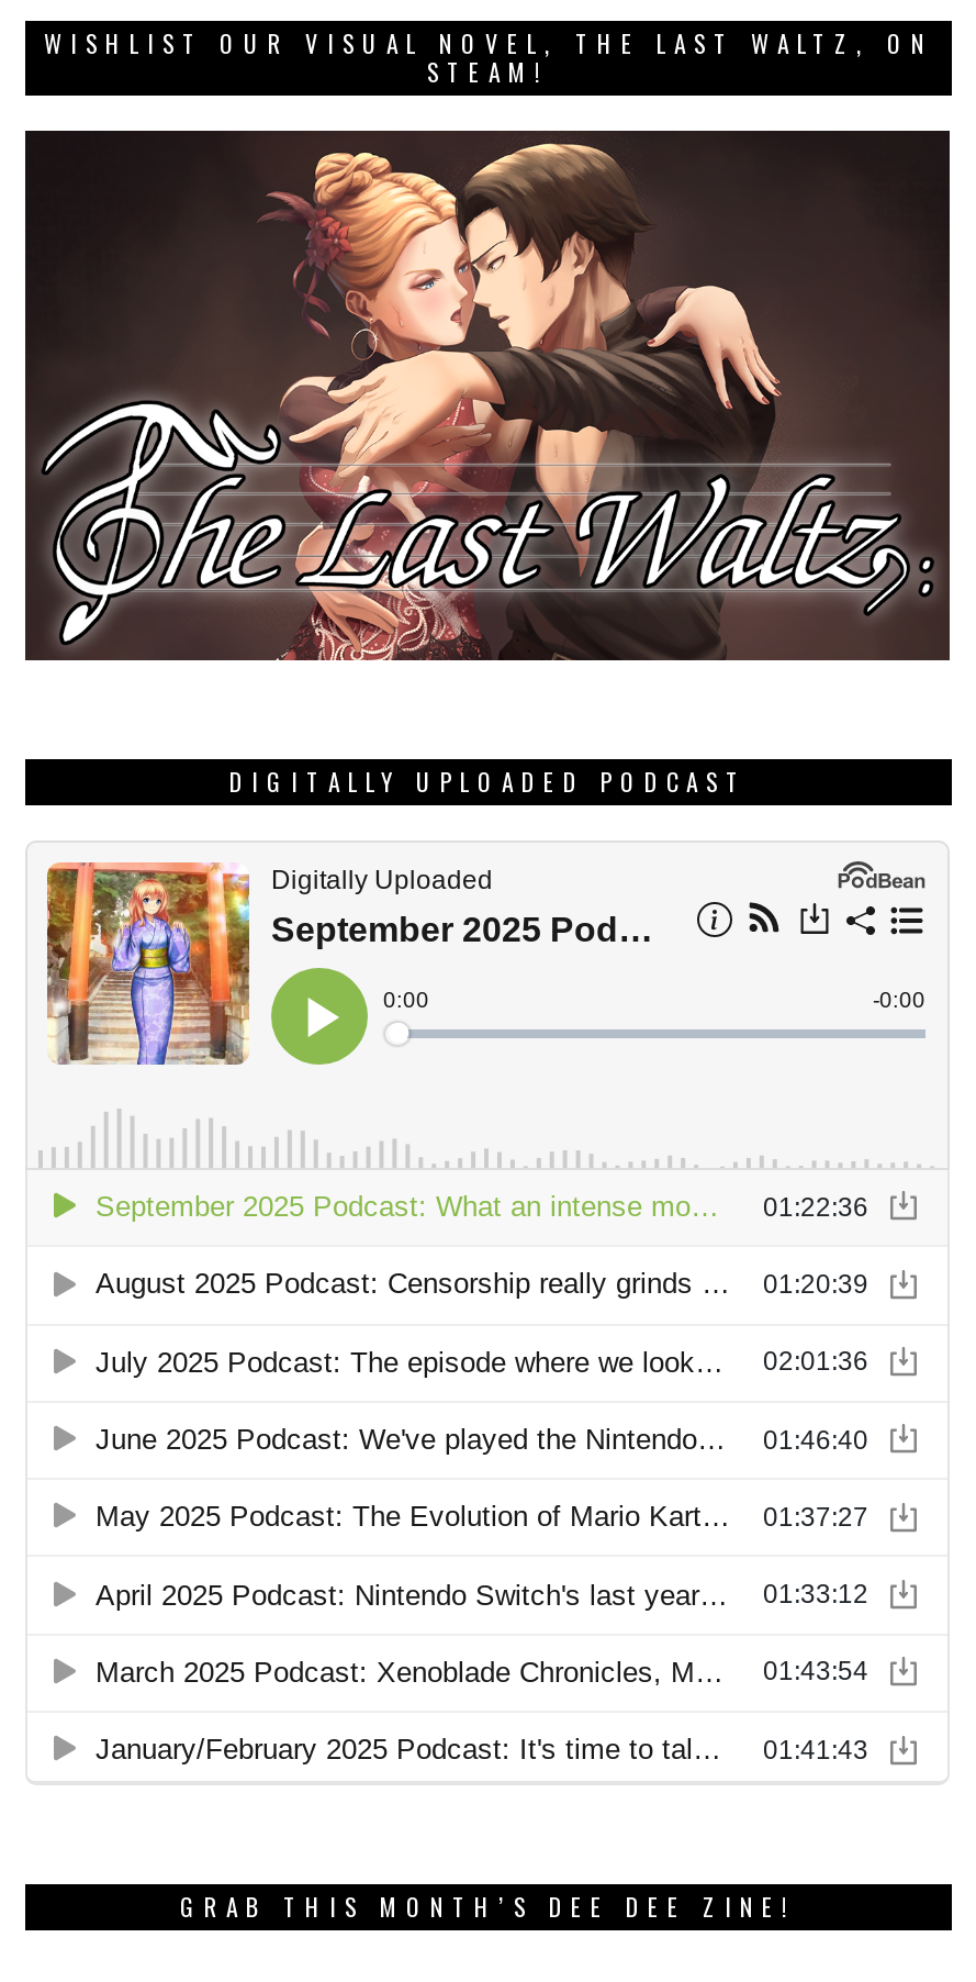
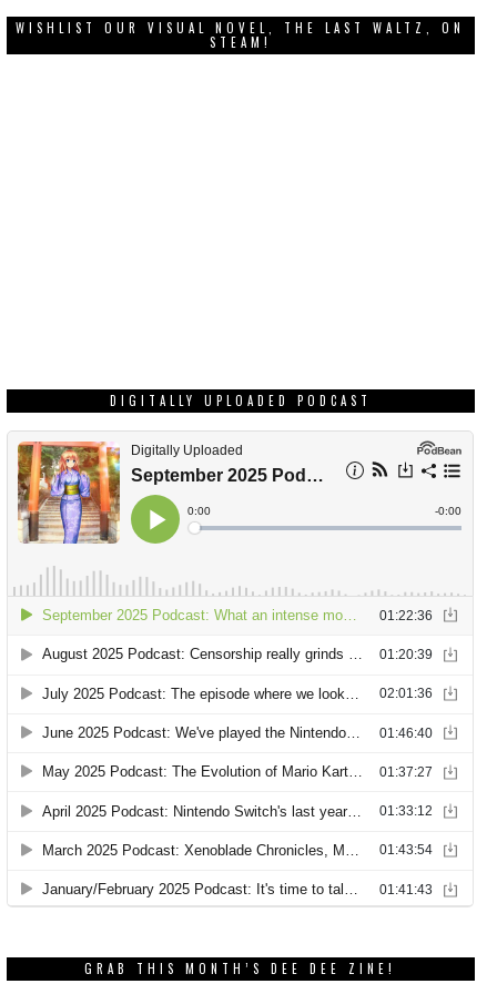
[23,129,952,662] [image] -> none

